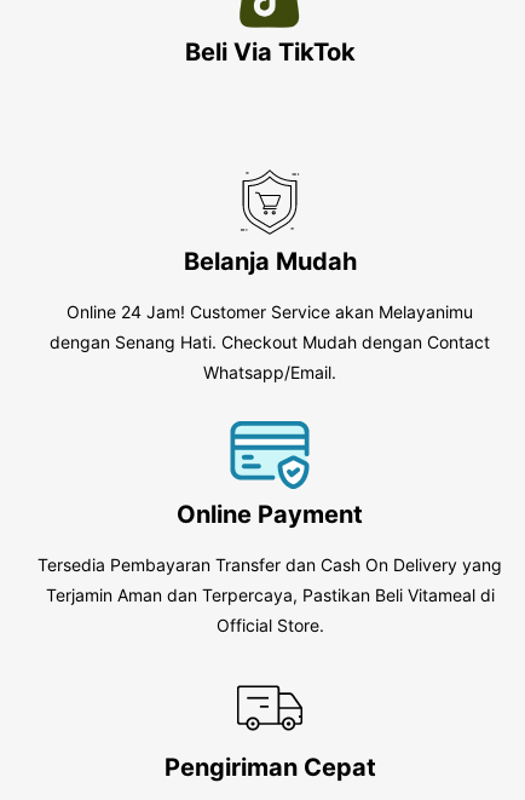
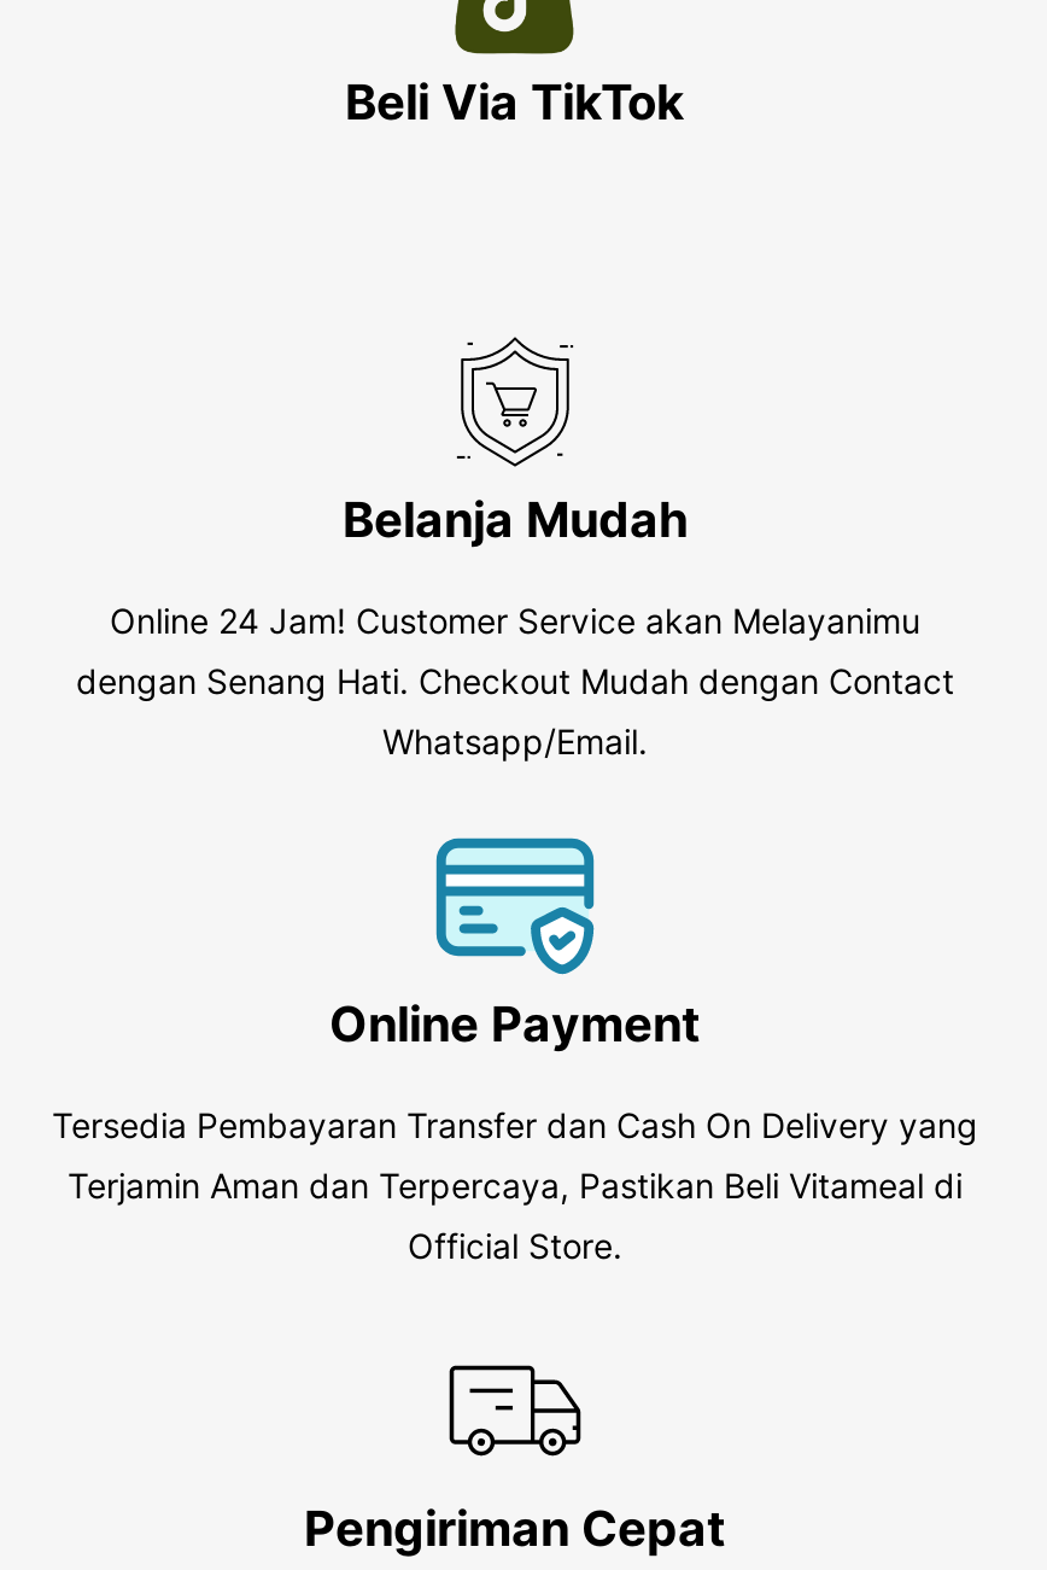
[232,421,304,490] [image] -> [440,837,592,934] [image]

